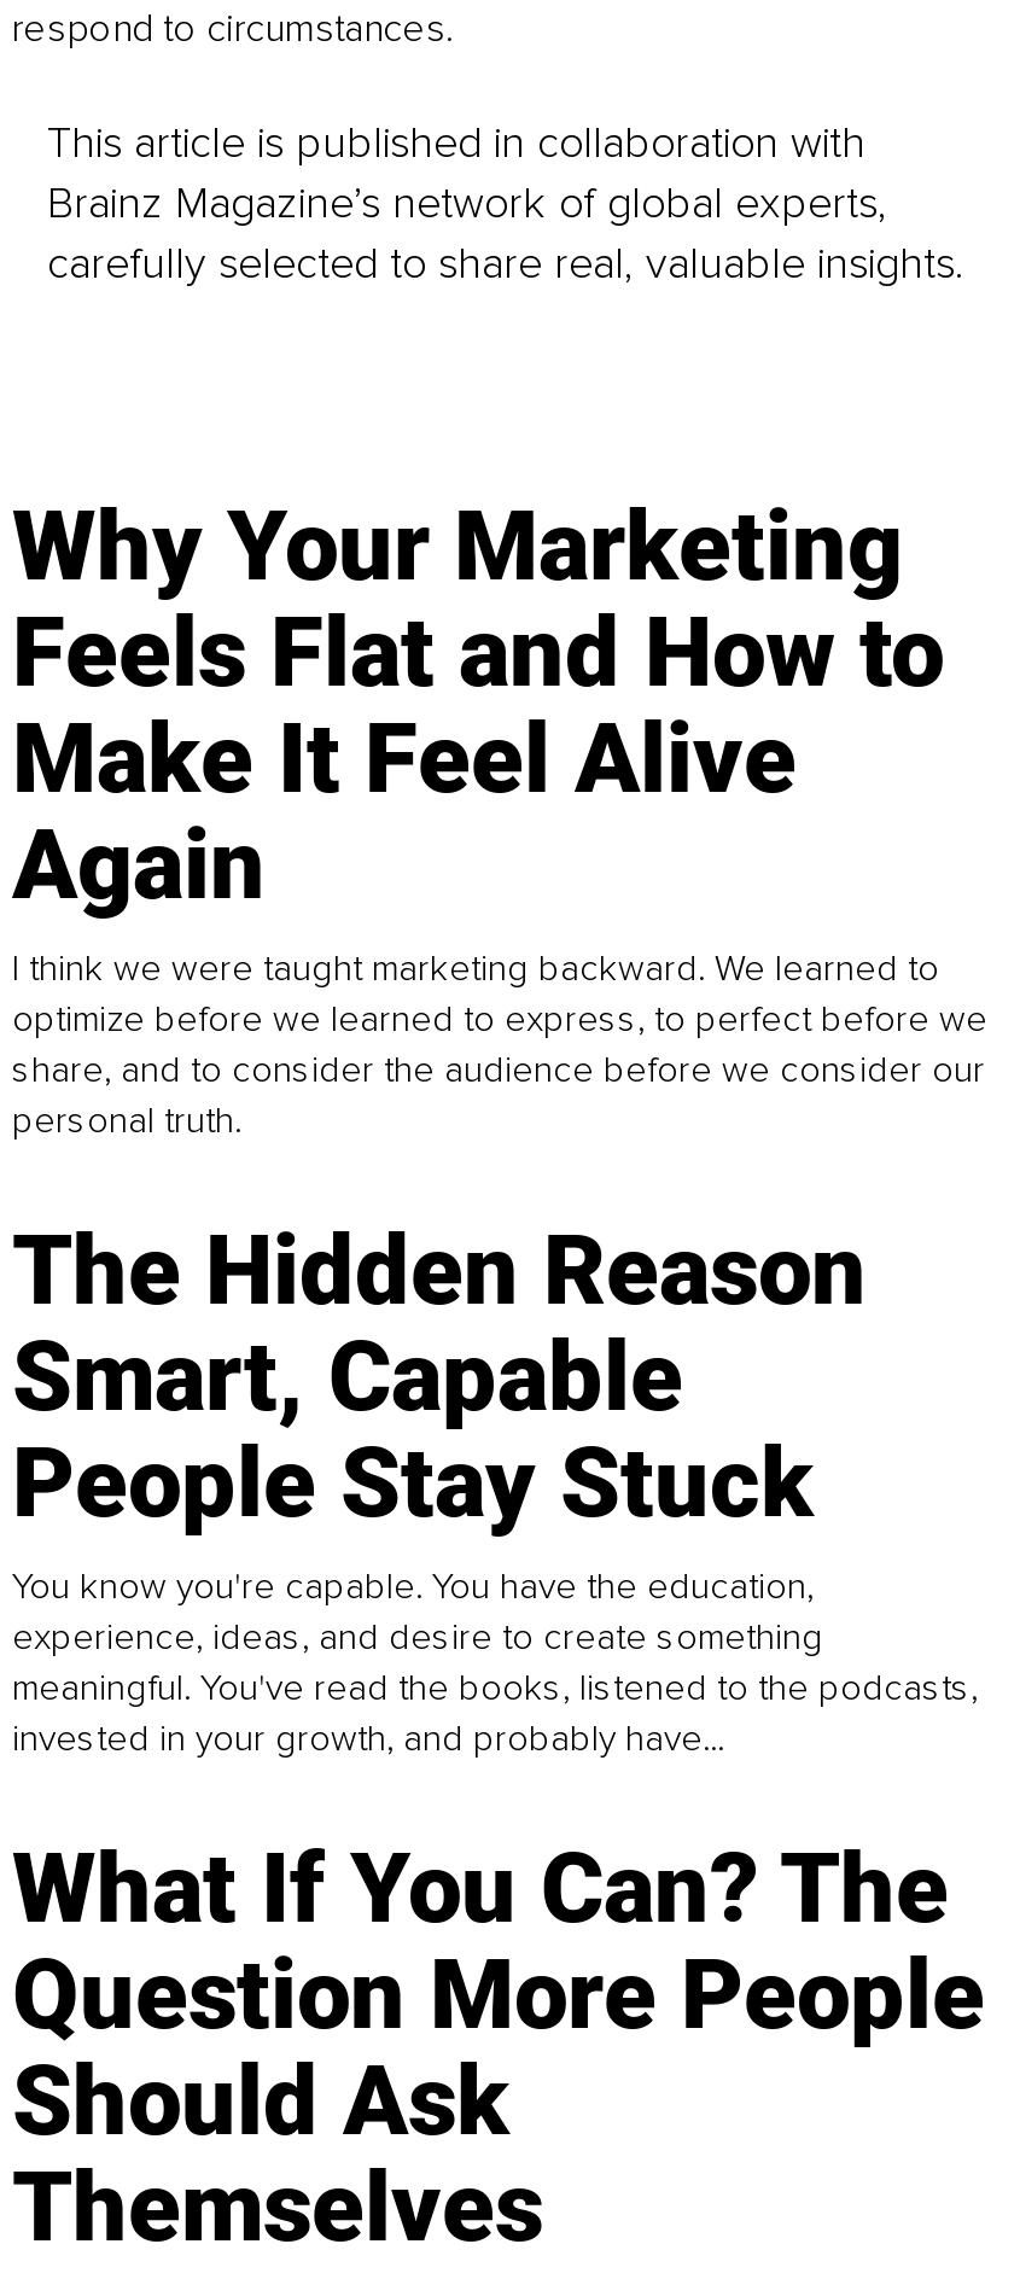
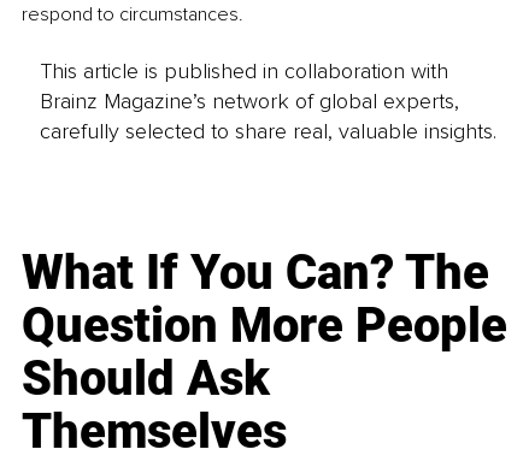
[12,490,987,1760] Why Your Marketing | Feels Flat and How to | Make It Feel Alive | Again | I think we were taught marketing backward. We learned to | optimize before we learned to express, to perfect before we | share, and to consider the audience before we consider our | personal truth. | The Hidden Reason | Smart, Capable | People Stay Stuck | You know you're capable. You have the education, | experience, ideas, and desire to create something | meaningful. You've read the books, listened to the podcasts, | invested in your growth, and probably have... -> none

